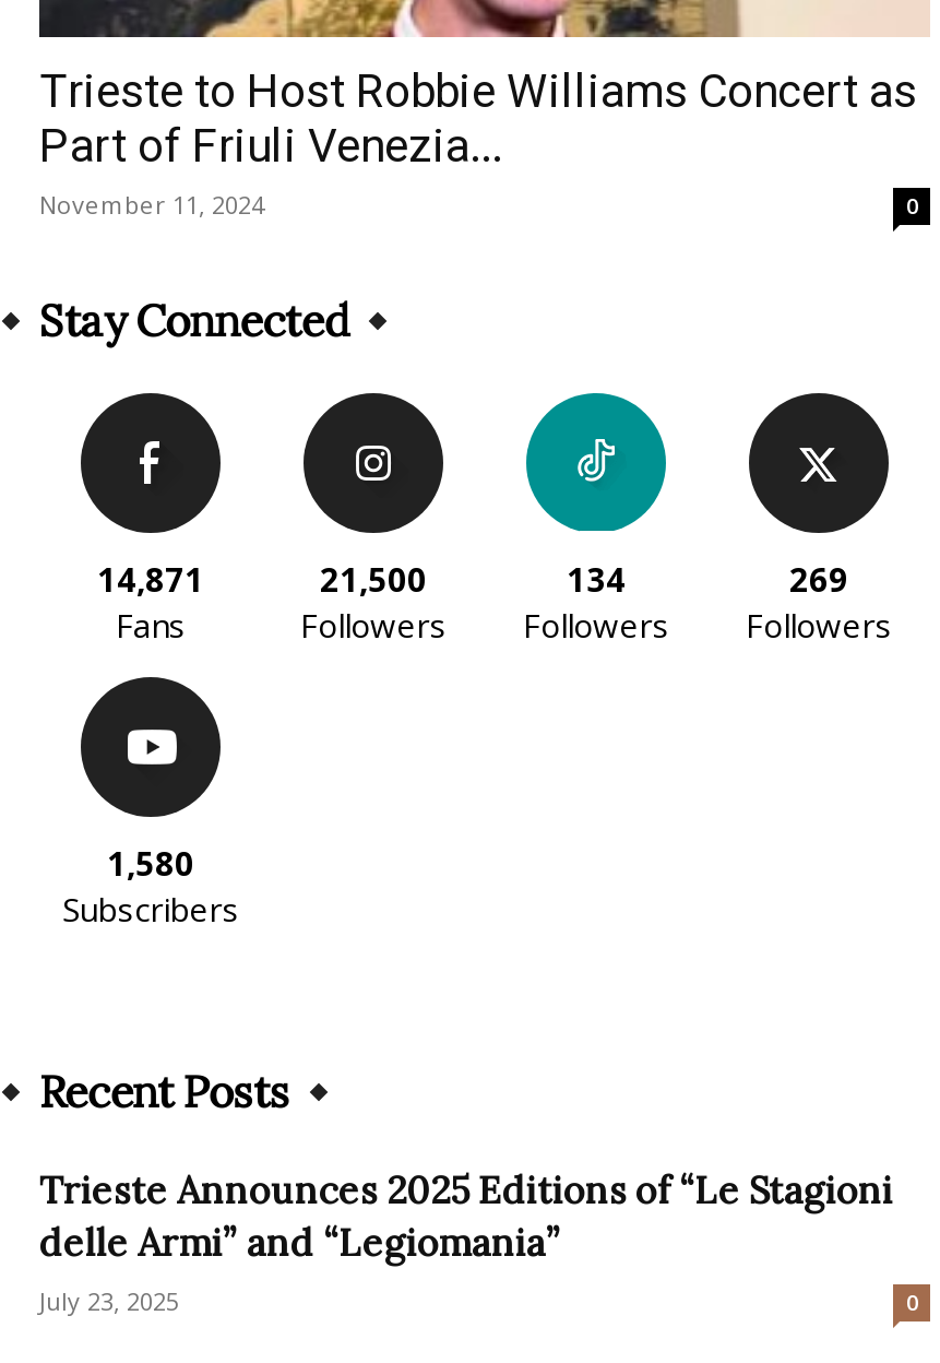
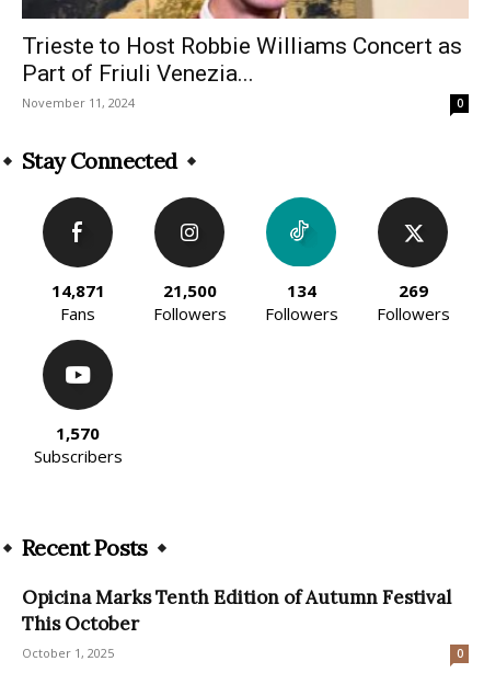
[107,842,194,886] 1,580 -> [56,423,100,444] 1,570
[39,1168,893,1318] Trieste Announces 2025 Editions of “Le Stagioni | delle Armi” and “Legiomania” | July 23, 2025 -> [22,586,451,662] Opicina Marks Tenth Edition of Autumn Festival | This October | October 1, 2025

